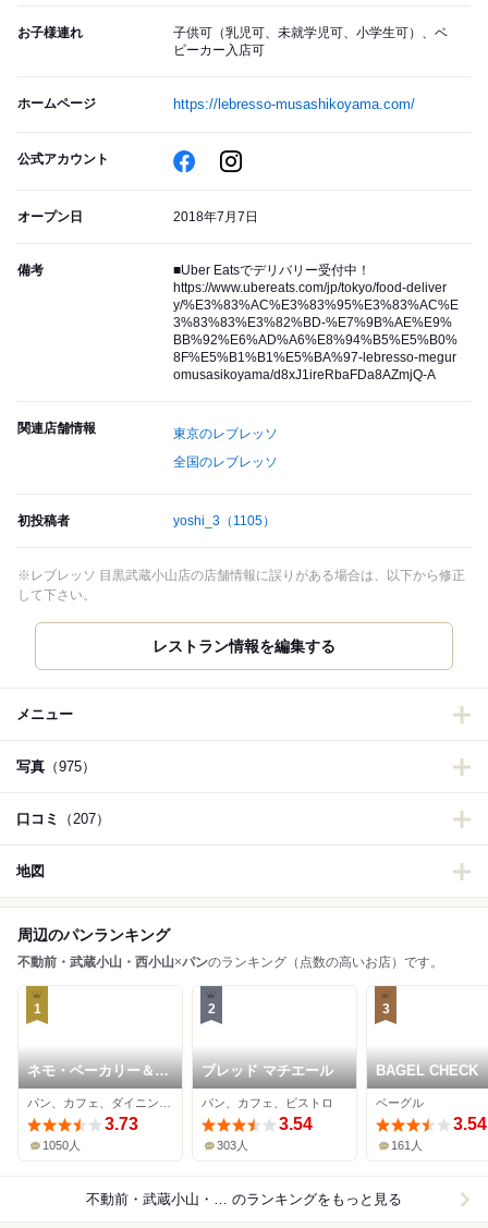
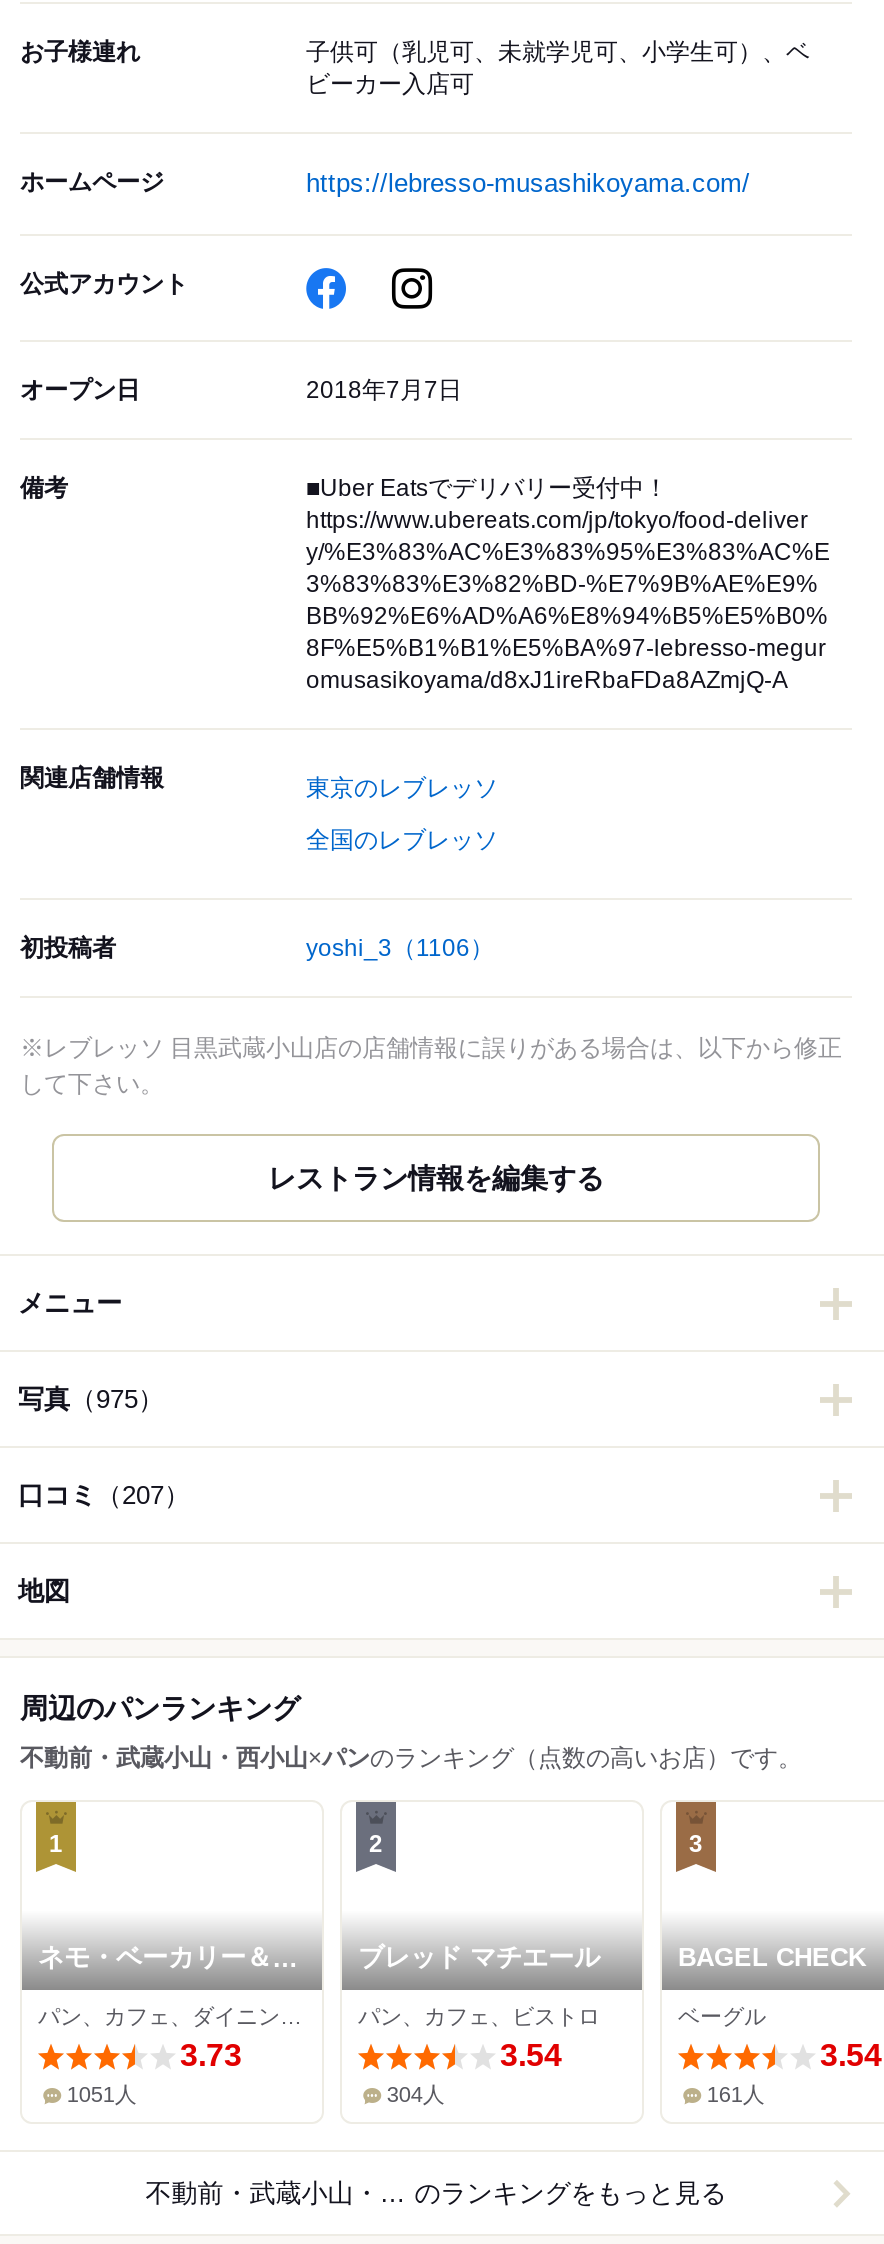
[173,514,276,529] yoshi_3（1105） -> [306,935,494,963] yoshi_3（1106）
[43,1139,81,1152] 1050人 -> [67,2083,137,2107] 1051人
[217,1139,249,1152] 303人 -> [387,2083,445,2107] 304人

